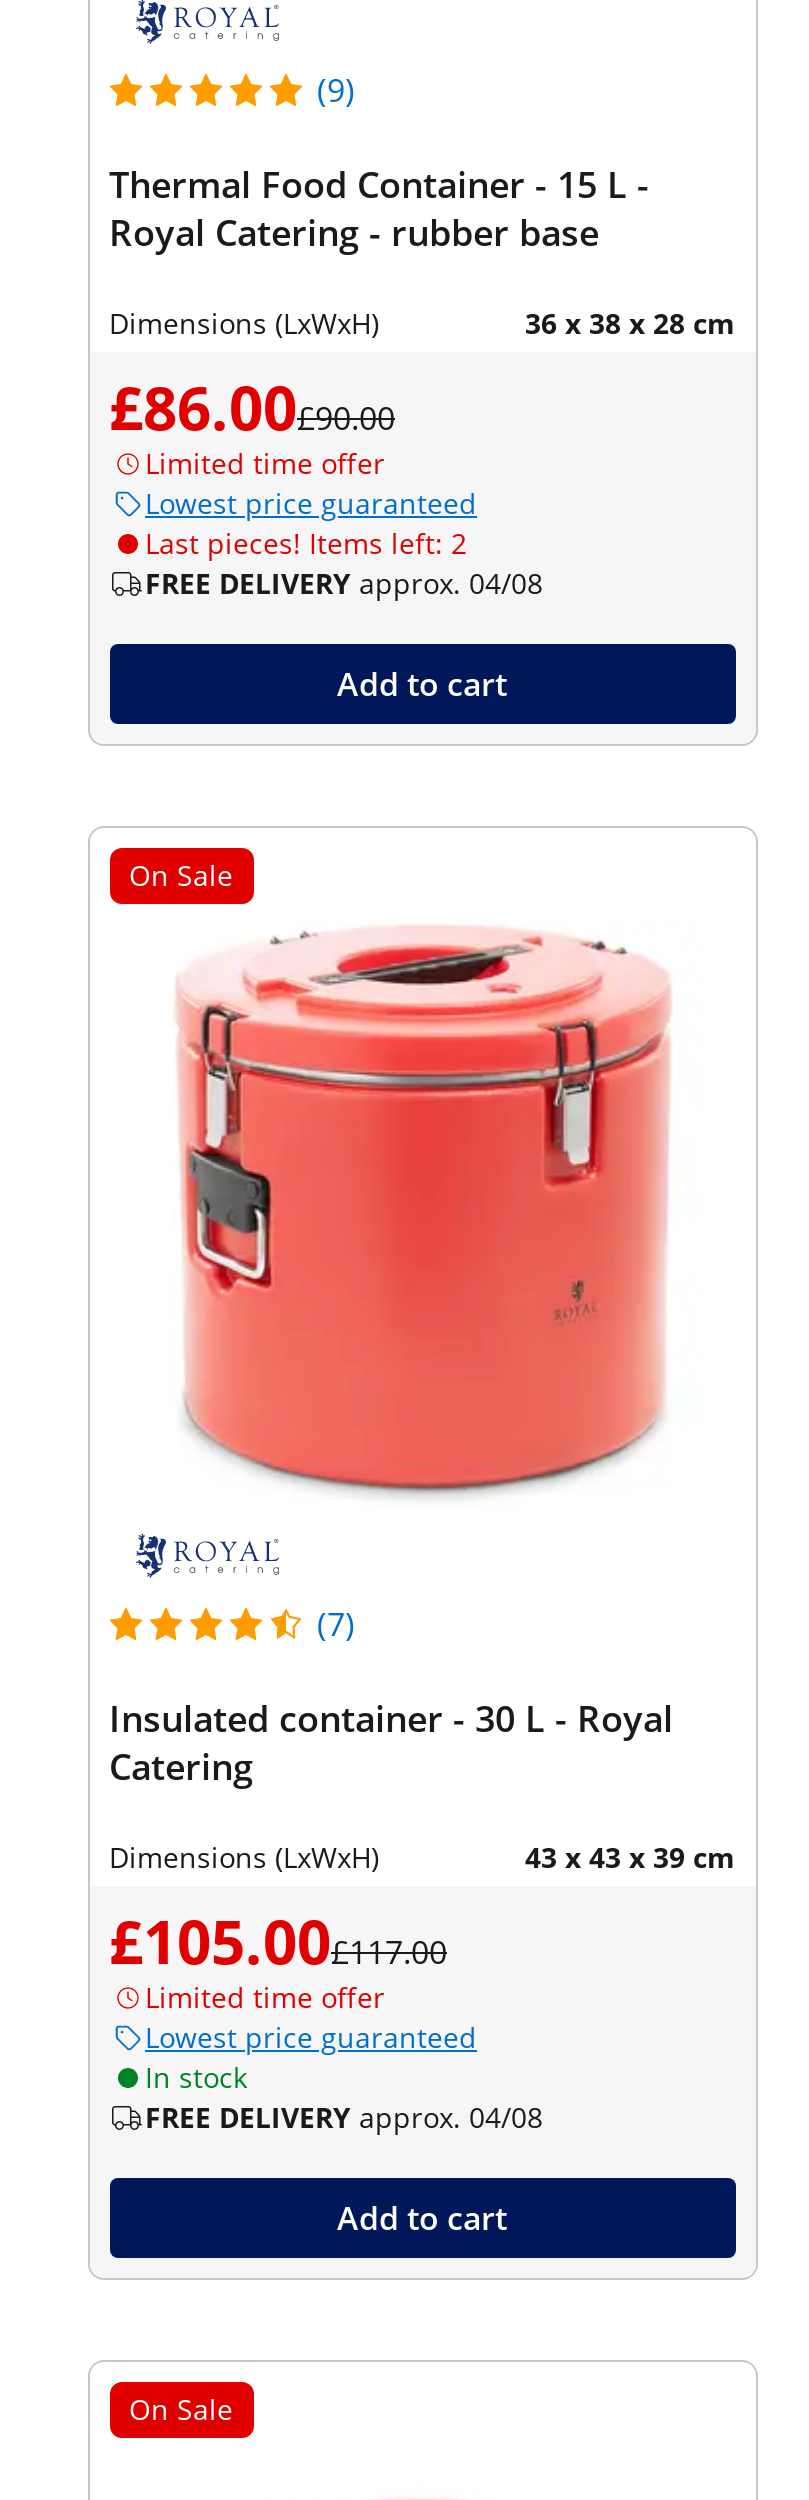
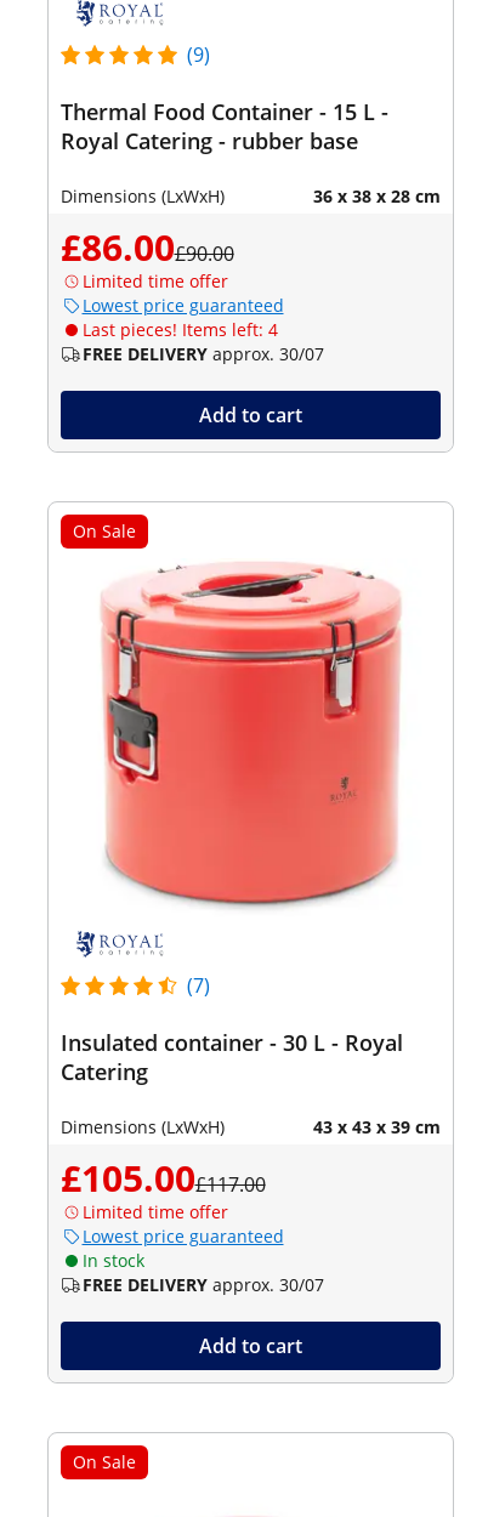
[145,523,467,561] Last pieces! Items left: 2 -> [82,317,277,341] Last pieces! Items left: 4
[145,563,543,601] FREE DELIVERY approx. 04/08 -> [82,342,324,365] FREE DELIVERY approx. 30/07
[145,2097,543,2135] FREE DELIVERY approx. 04/08 -> [82,1273,324,1296] FREE DELIVERY approx. 30/07

